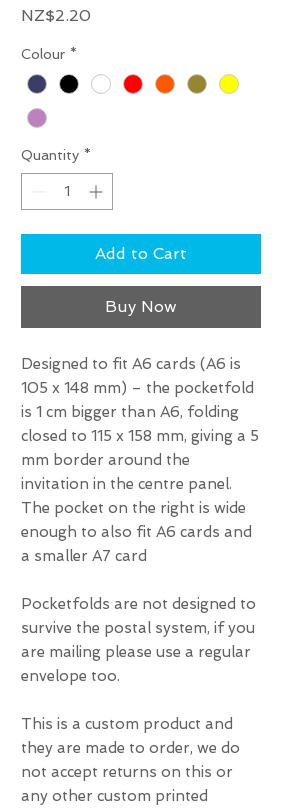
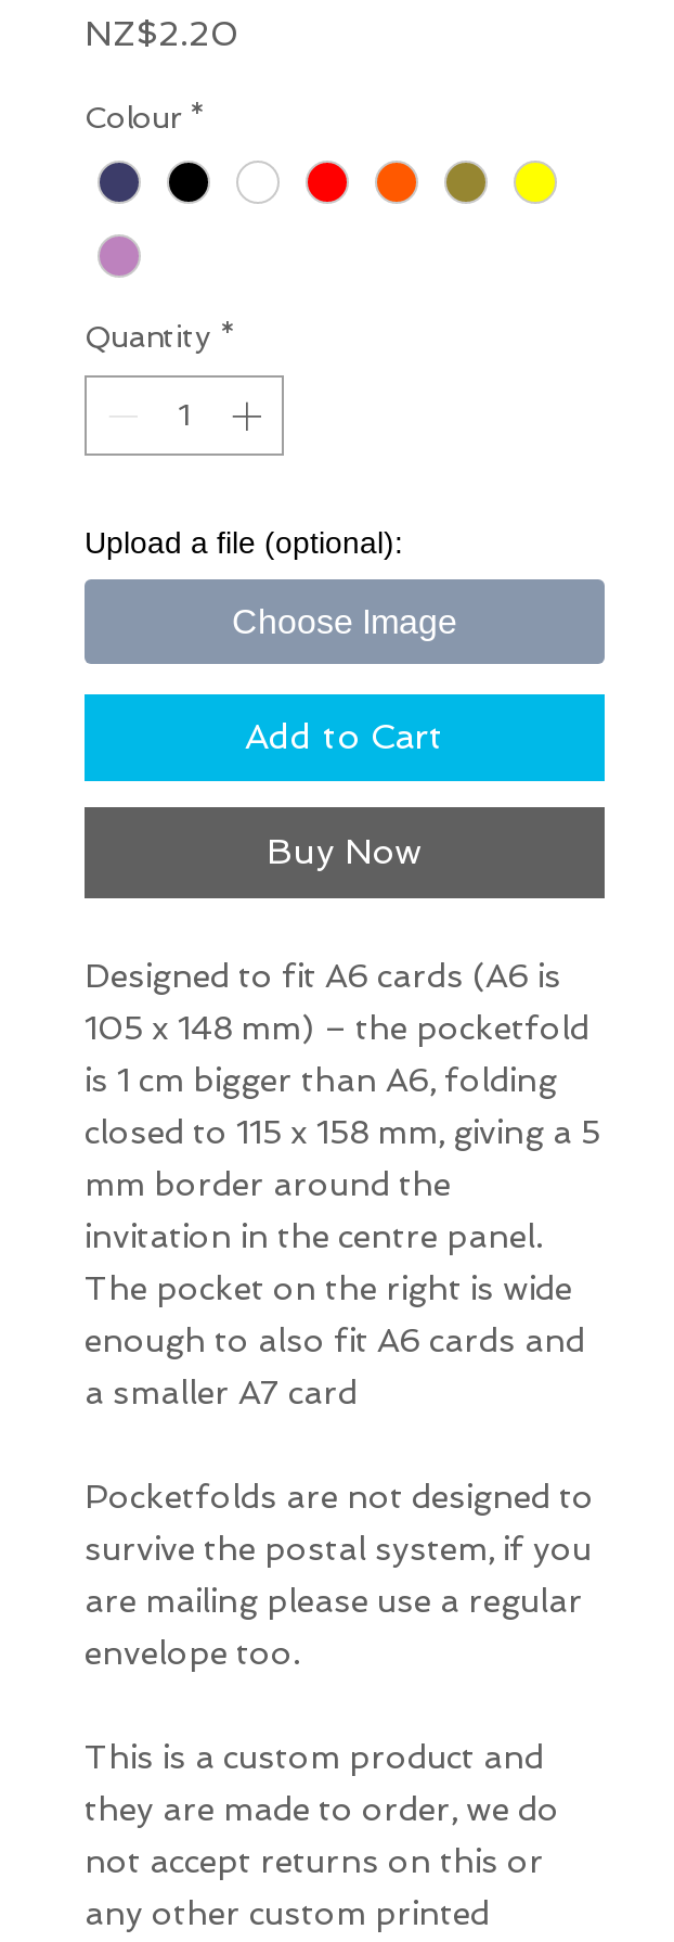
none -> [85,524,457,639] Upload a file (optional): | Choose Image

